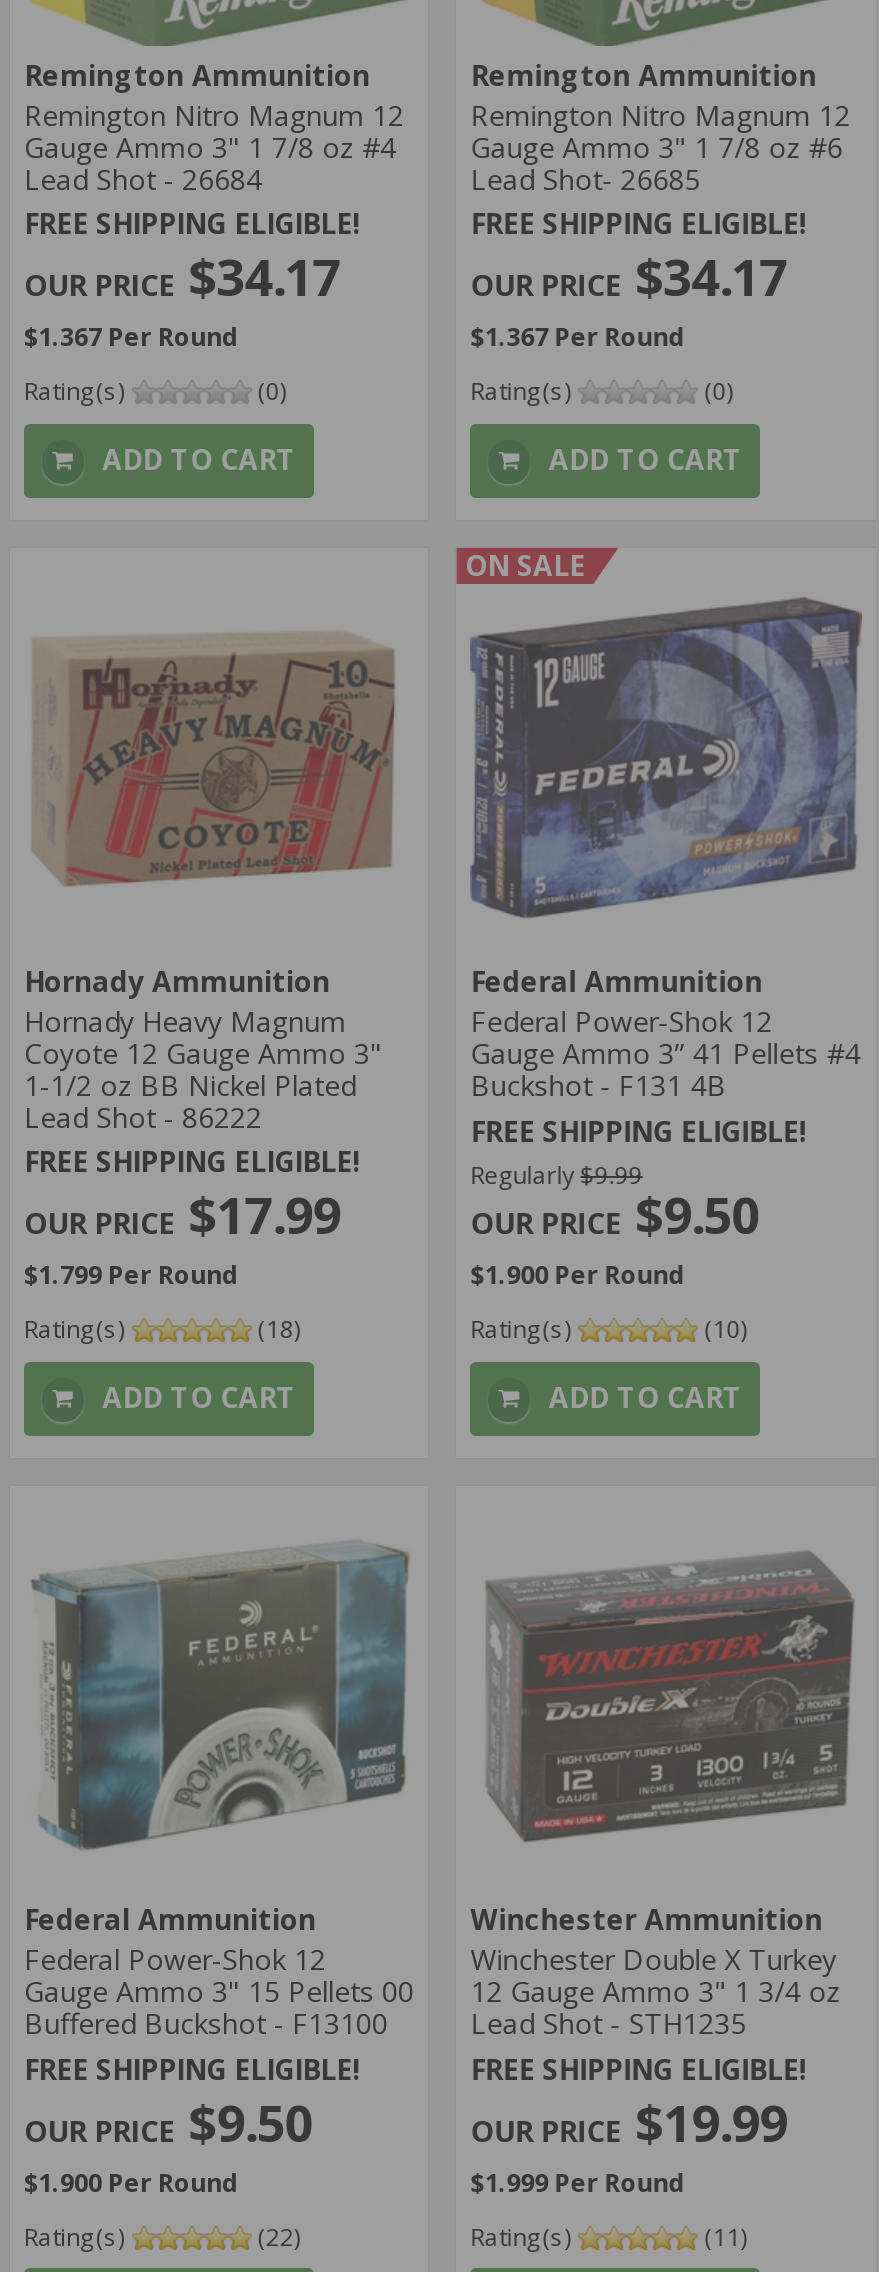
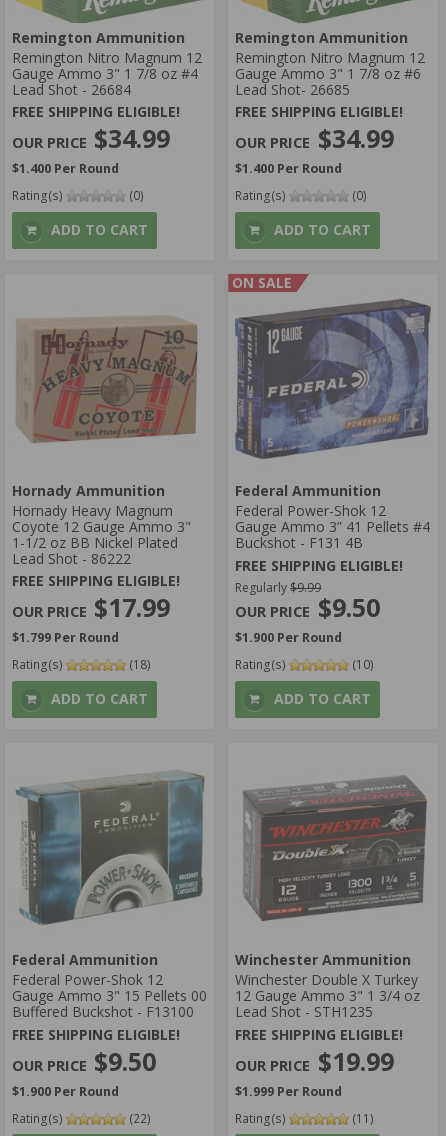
[189,243,341,311] $34.17 -> [94,121,170,155] $34.99
[635,243,787,311] $34.17 -> [318,121,394,155] $34.99
[24,321,238,355] $1.367 Per Round -> [12,160,119,177] $1.400 Per Round
[471,321,685,355] $1.367 Per Round -> [235,160,342,177] $1.400 Per Round

